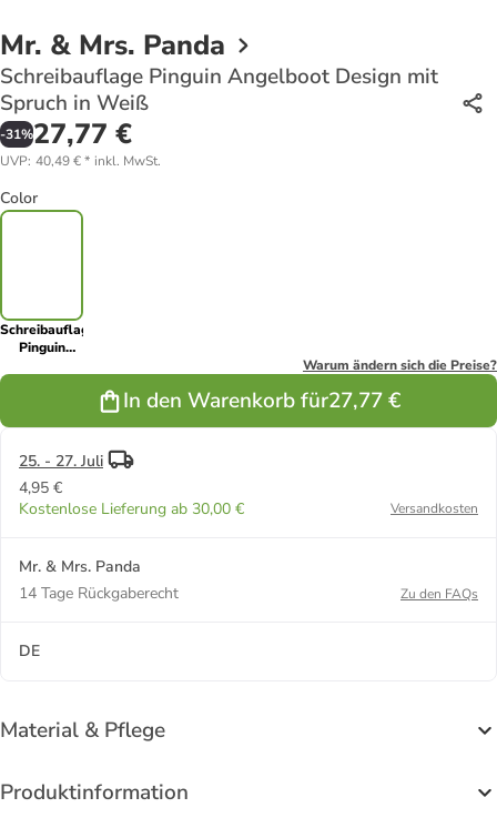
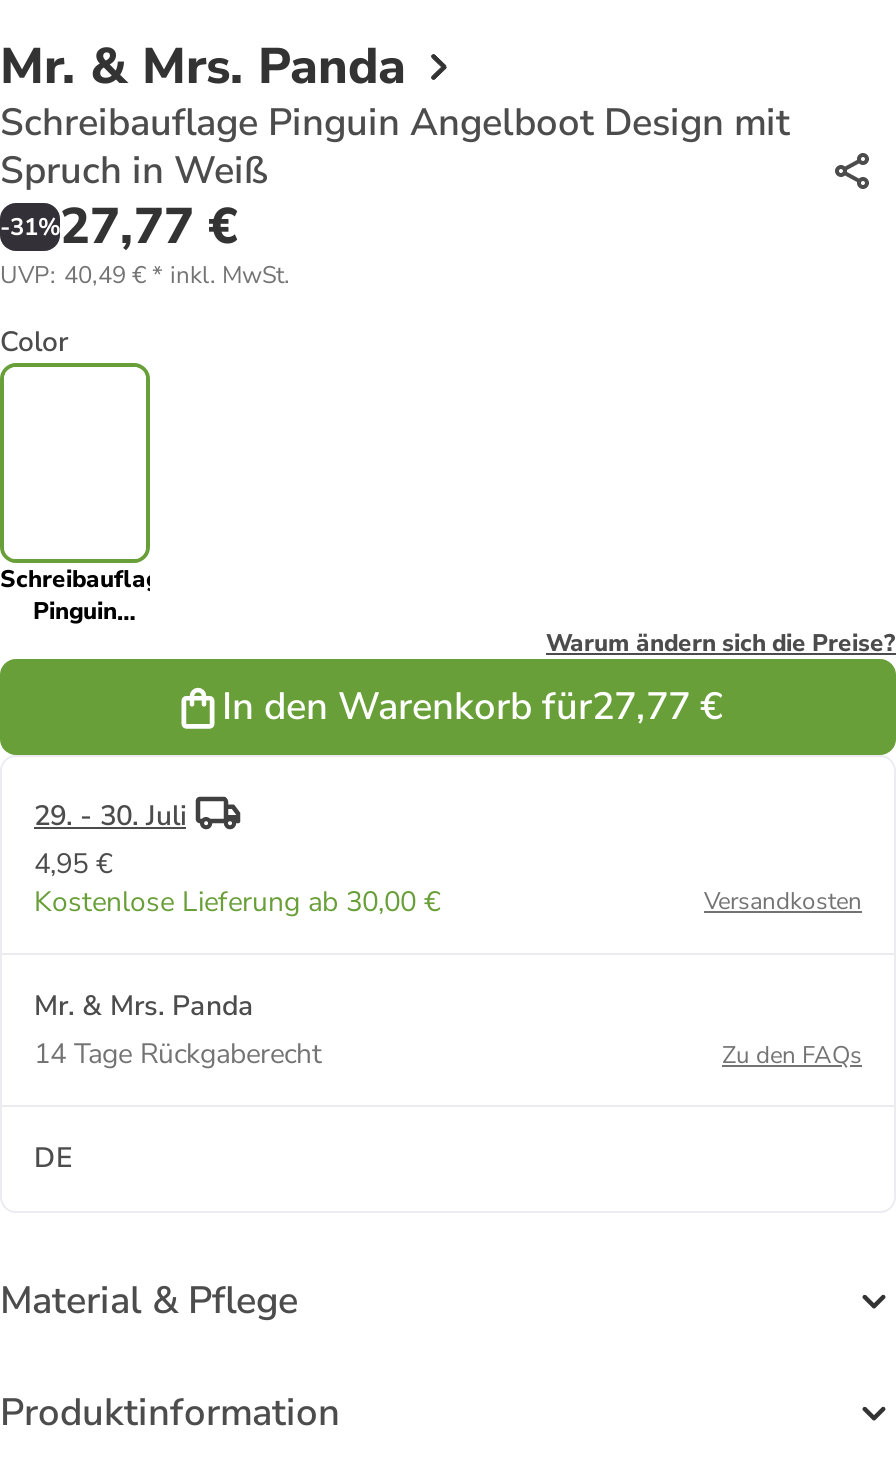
[19,451,103,472] 25. - 27. Juli -> [34,798,186,836] 29. - 30. Juli

